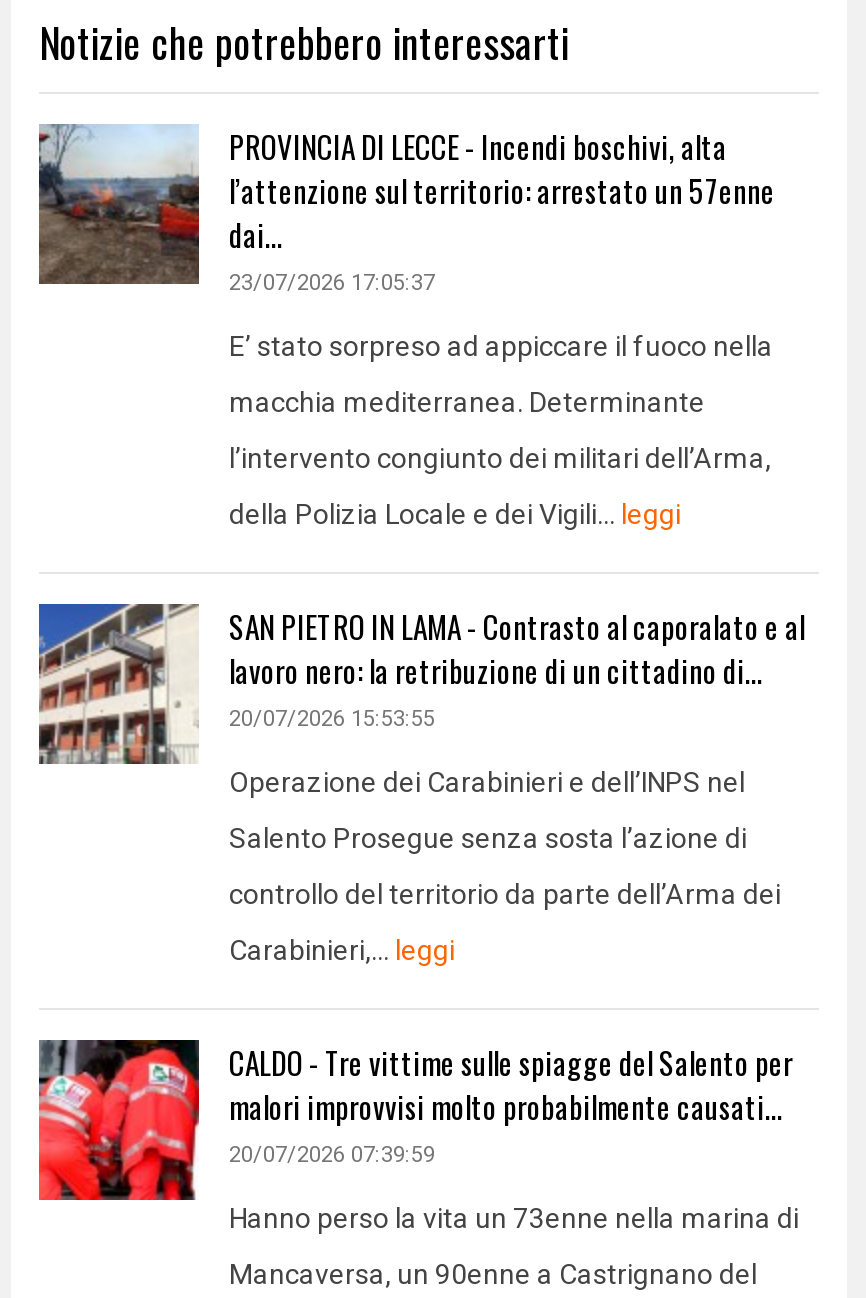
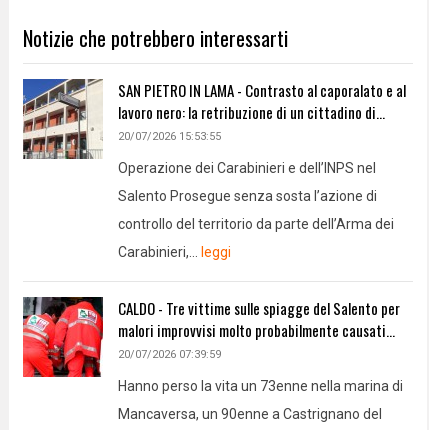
[37,123,775,529] [image] | PROVINCIA DI LECCE - Incendi boschivi, alta | l’attenzione sul territorio: arrestato un 57enne | dai... | 23/07/2026 17:05:37 | E’ stato sorpreso ad appiccare il fuoco nella | macchia mediterranea. Determinante | l’intervento congiunto dei militari dell’Arma, | della Polizia Locale e dei Vigili... leggi -> none

